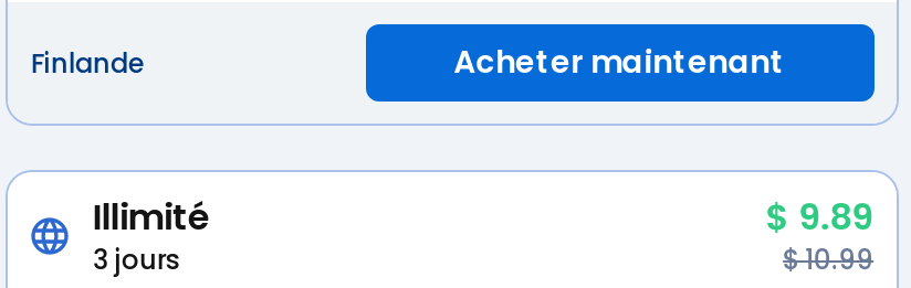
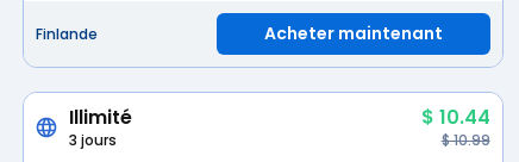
[765,193,874,243] $ 9.89 -> [421,104,490,131] $ 10.44

